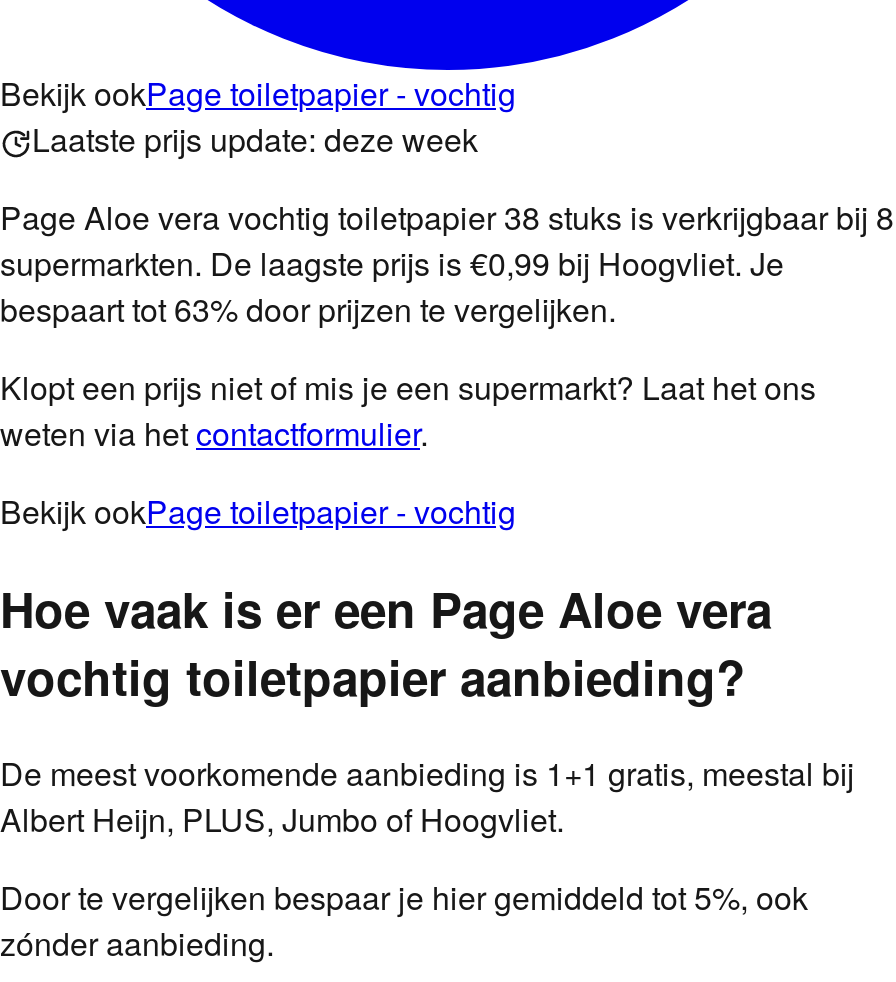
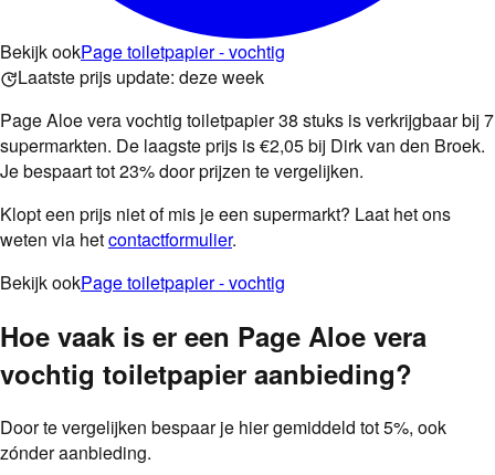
[0,193,894,331] Page Aloe vera vochtig toiletpapier 38 stuks is verkrijgbaar bij 8 | supermarkten. De laagste prijs is €0,99 bij Hoogvliet. Je | bespaart tot 63% door prijzen te vergelijken. -> [0,107,494,183] Page Aloe vera vochtig toiletpapier 38 stuks is verkrijgbaar bij 7 | supermarkten. De laagste prijs is €2,05 bij Dirk van den Broek. | Je bespaart tot 23% door prijzen te vergelijken.
[0,749,854,841] De meest voorkomende aanbieding is 1+1 gratis, meestal bij | Albert Heijn, PLUS, Jumbo of Hoogvliet. -> none

